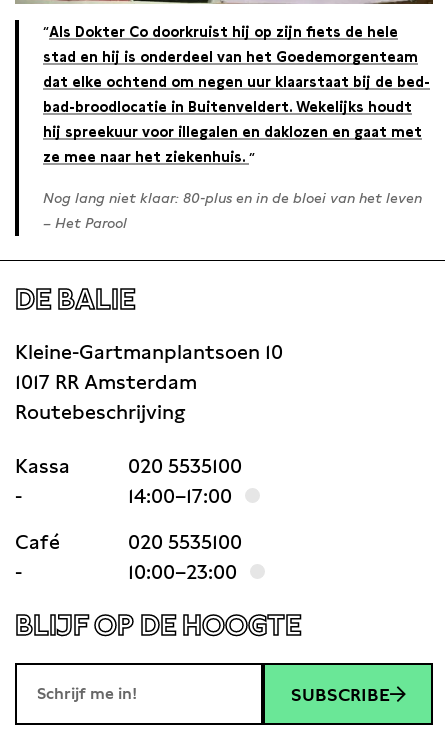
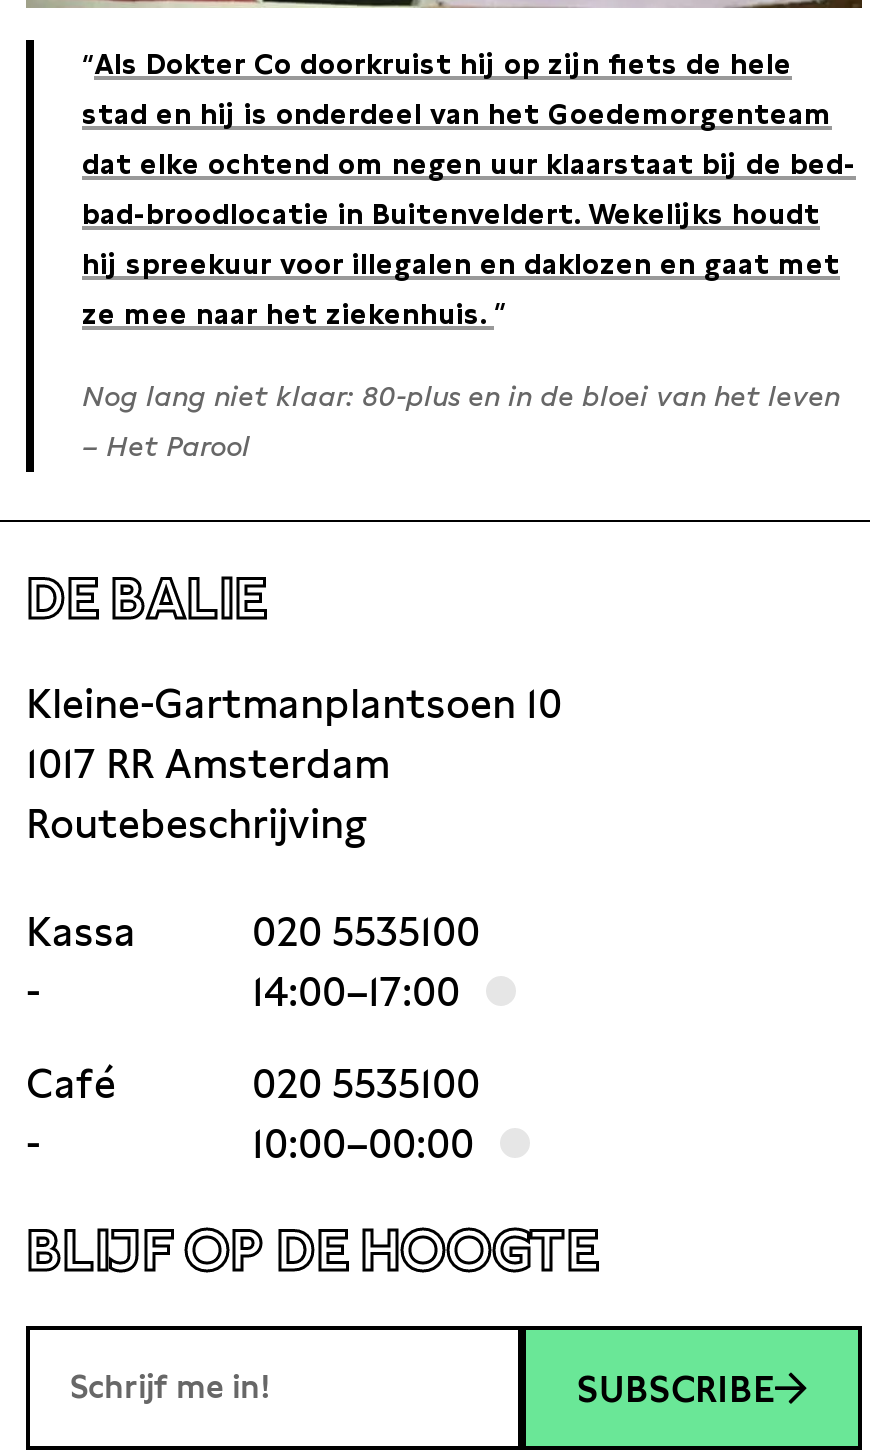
[128,560,242,584] 10:00–23:00 -> [252,1120,484,1168] 10:00–00:00

